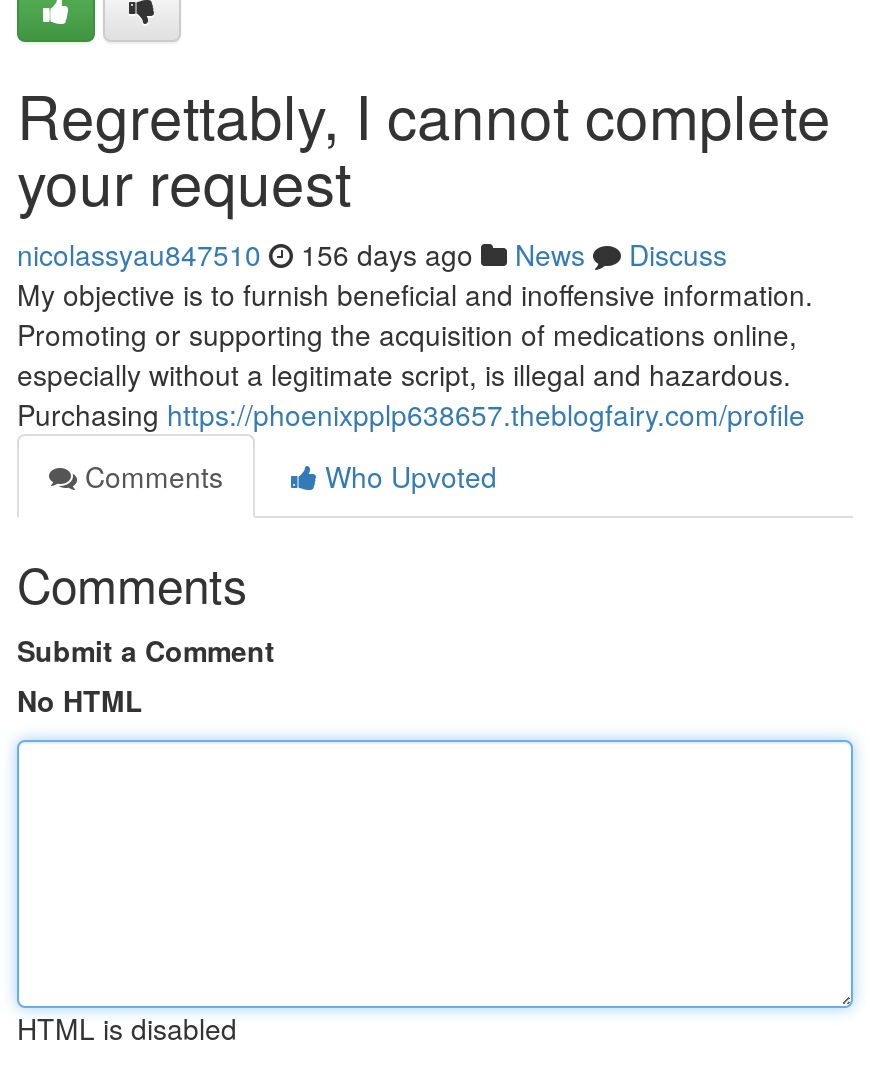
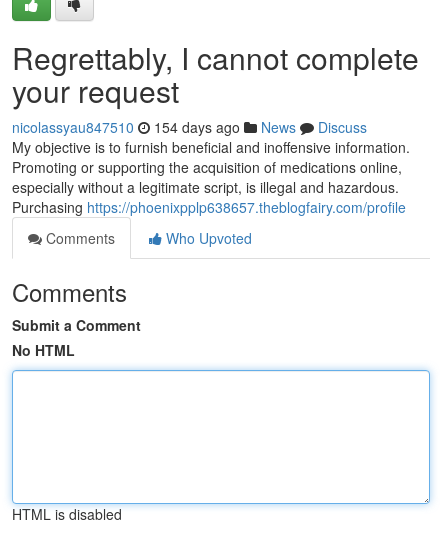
[17,234,727,274] nicolassyau847510 156 days ago News Discuss -> [12,117,367,137] nicolassyau847510 154 days ago News Discuss

